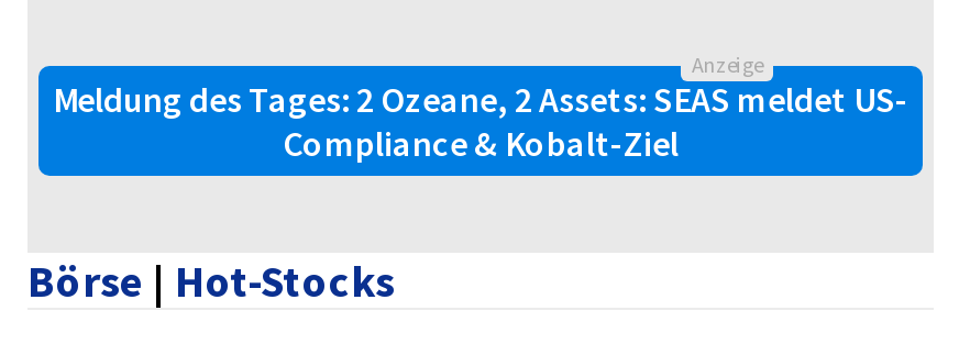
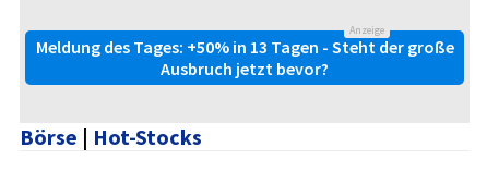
[53,76,908,164] Meldung des Tages: 2 Ozeane, 2 Assets: SEAS meldet US- | Compliance & Kobalt-Ziel -> [35,36,454,79] Meldung des Tages: +50% in 13 Tagen - Steht der große | Ausbruch jetzt bevor?

